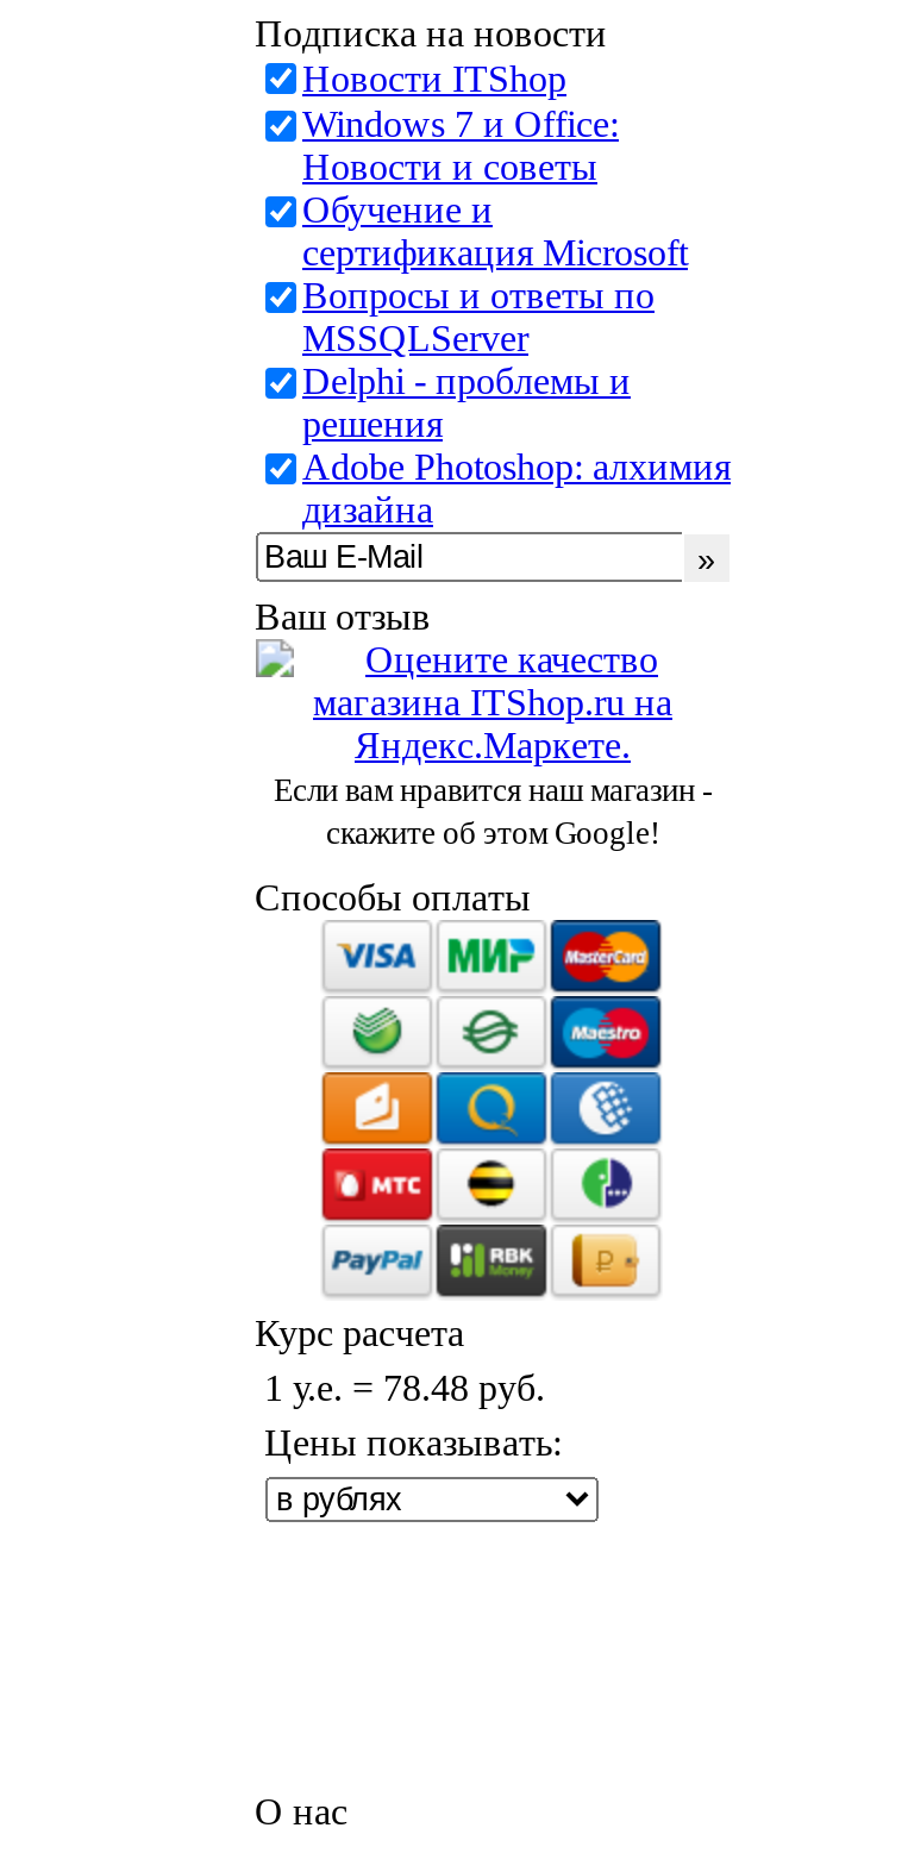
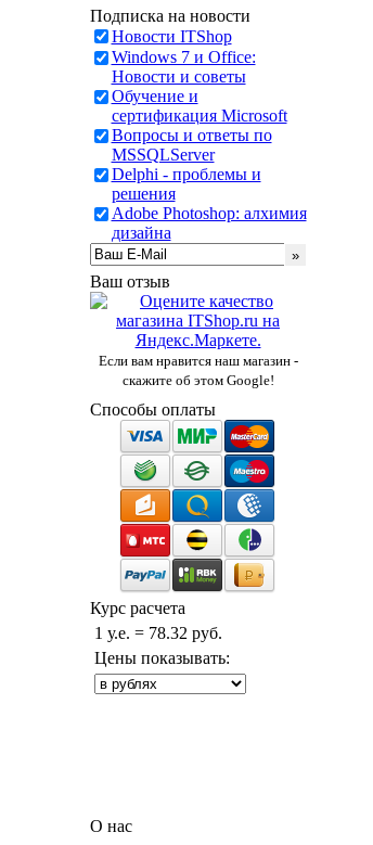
[255,1367,545,1408] 1 у.е. = 78.48 руб. -> [89,624,222,642] 1 у.е. = 78.32 руб.

